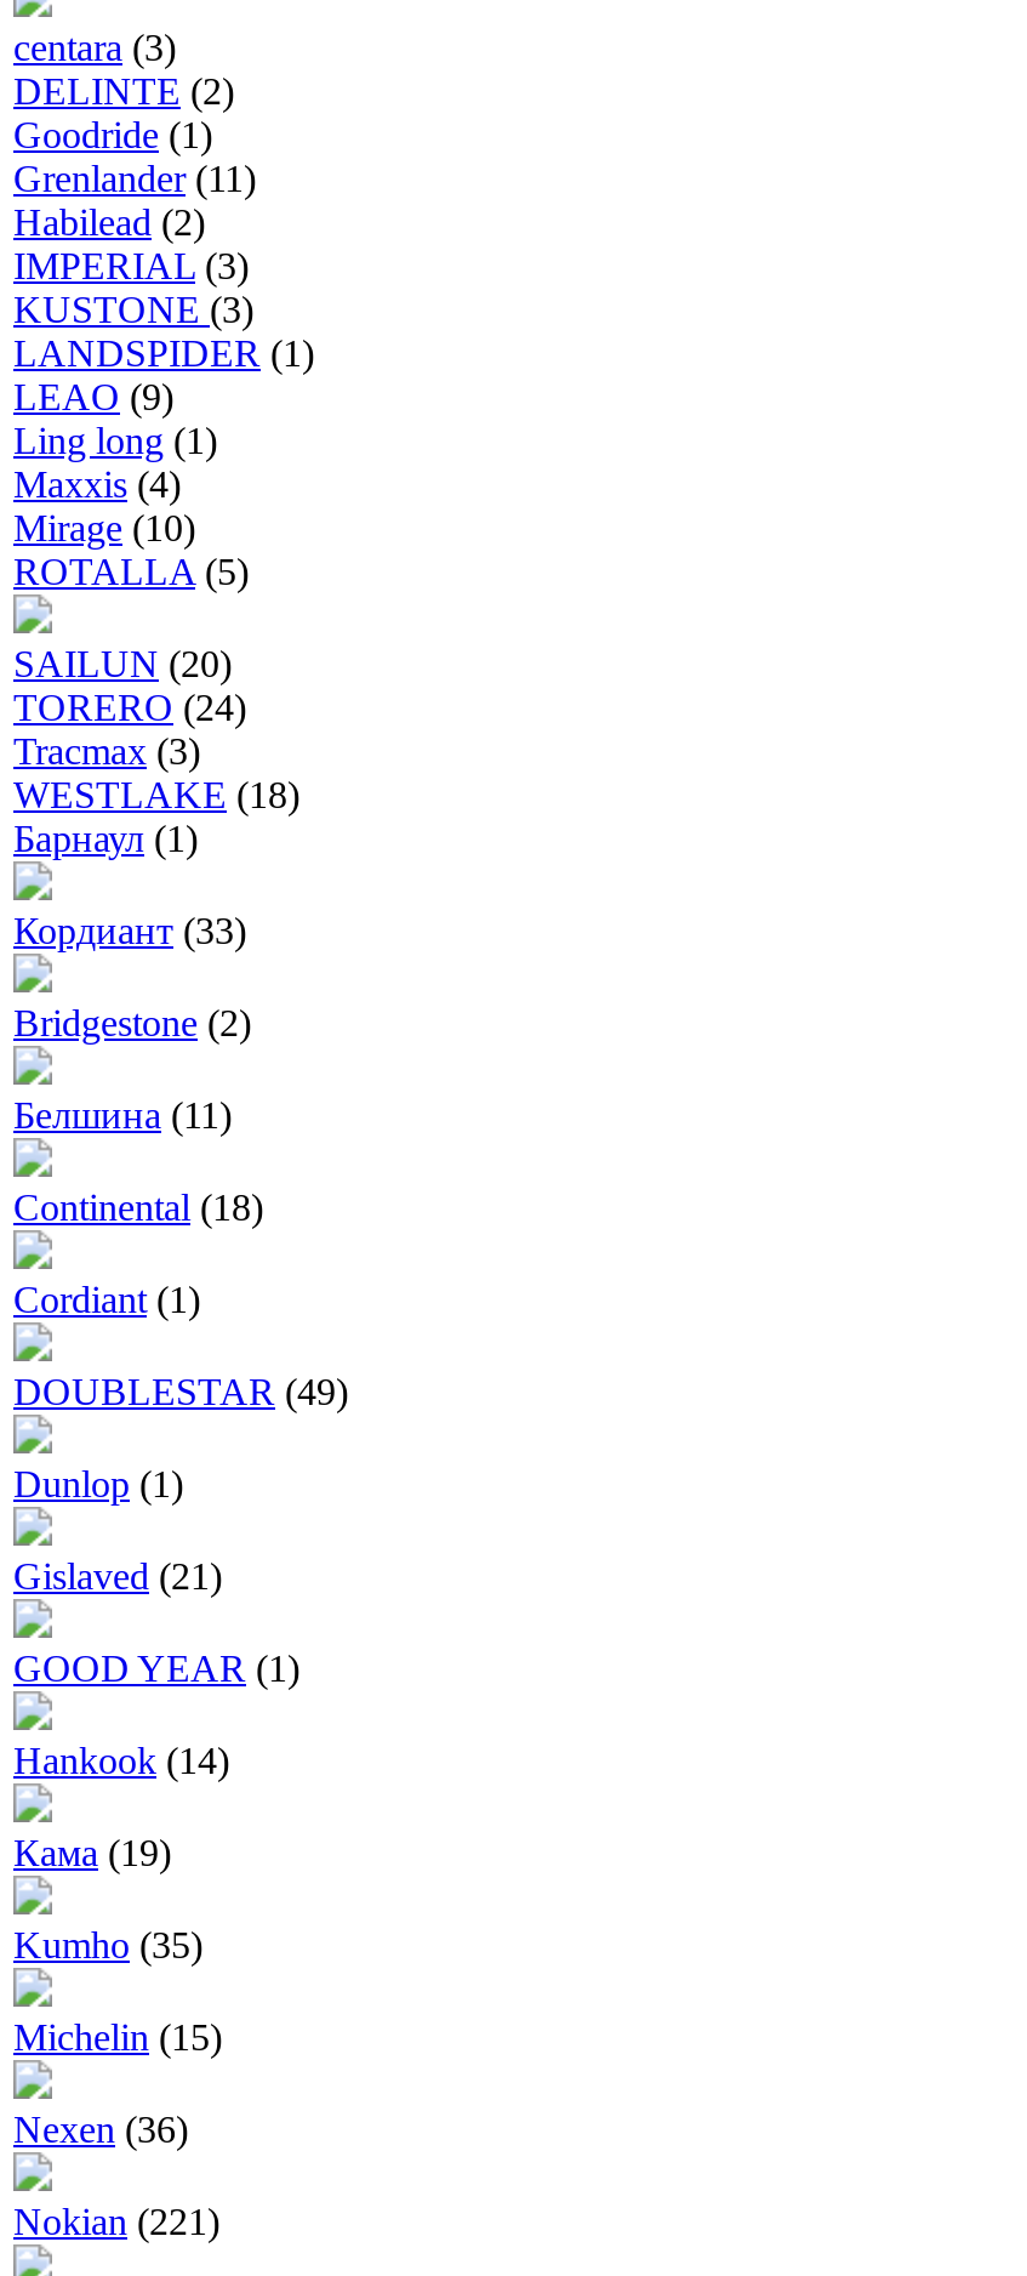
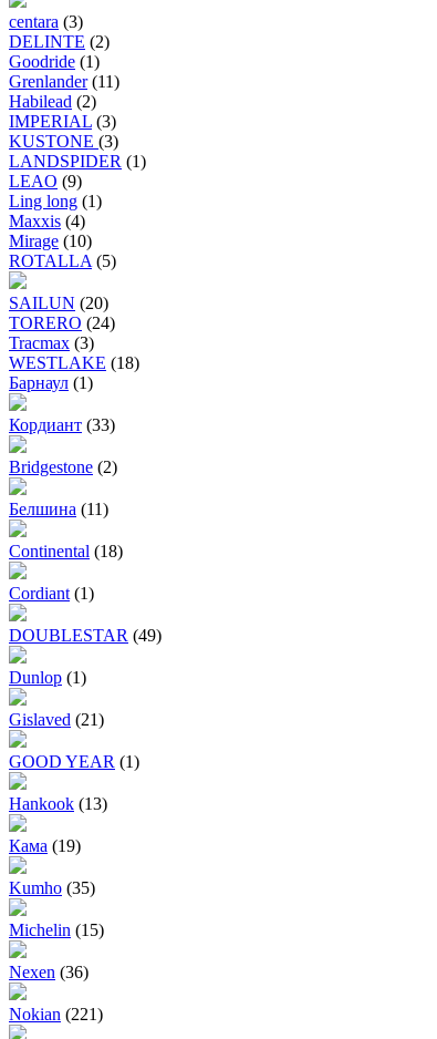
[13,1740,229,1782] Hankook (14) -> [9,795,107,813] Hankook (13)

